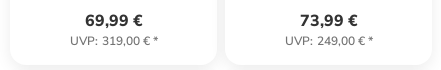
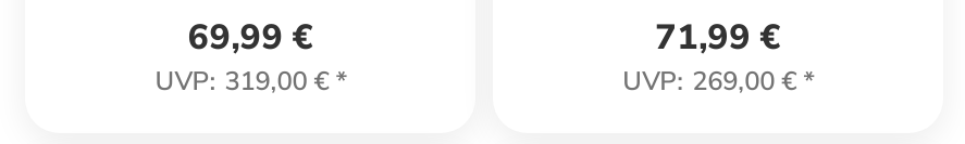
[285,10,373,49] 73,99 € | UVP: 249,00 €* -> [623,14,814,99] 71,99 € | UVP: 269,00 €*

